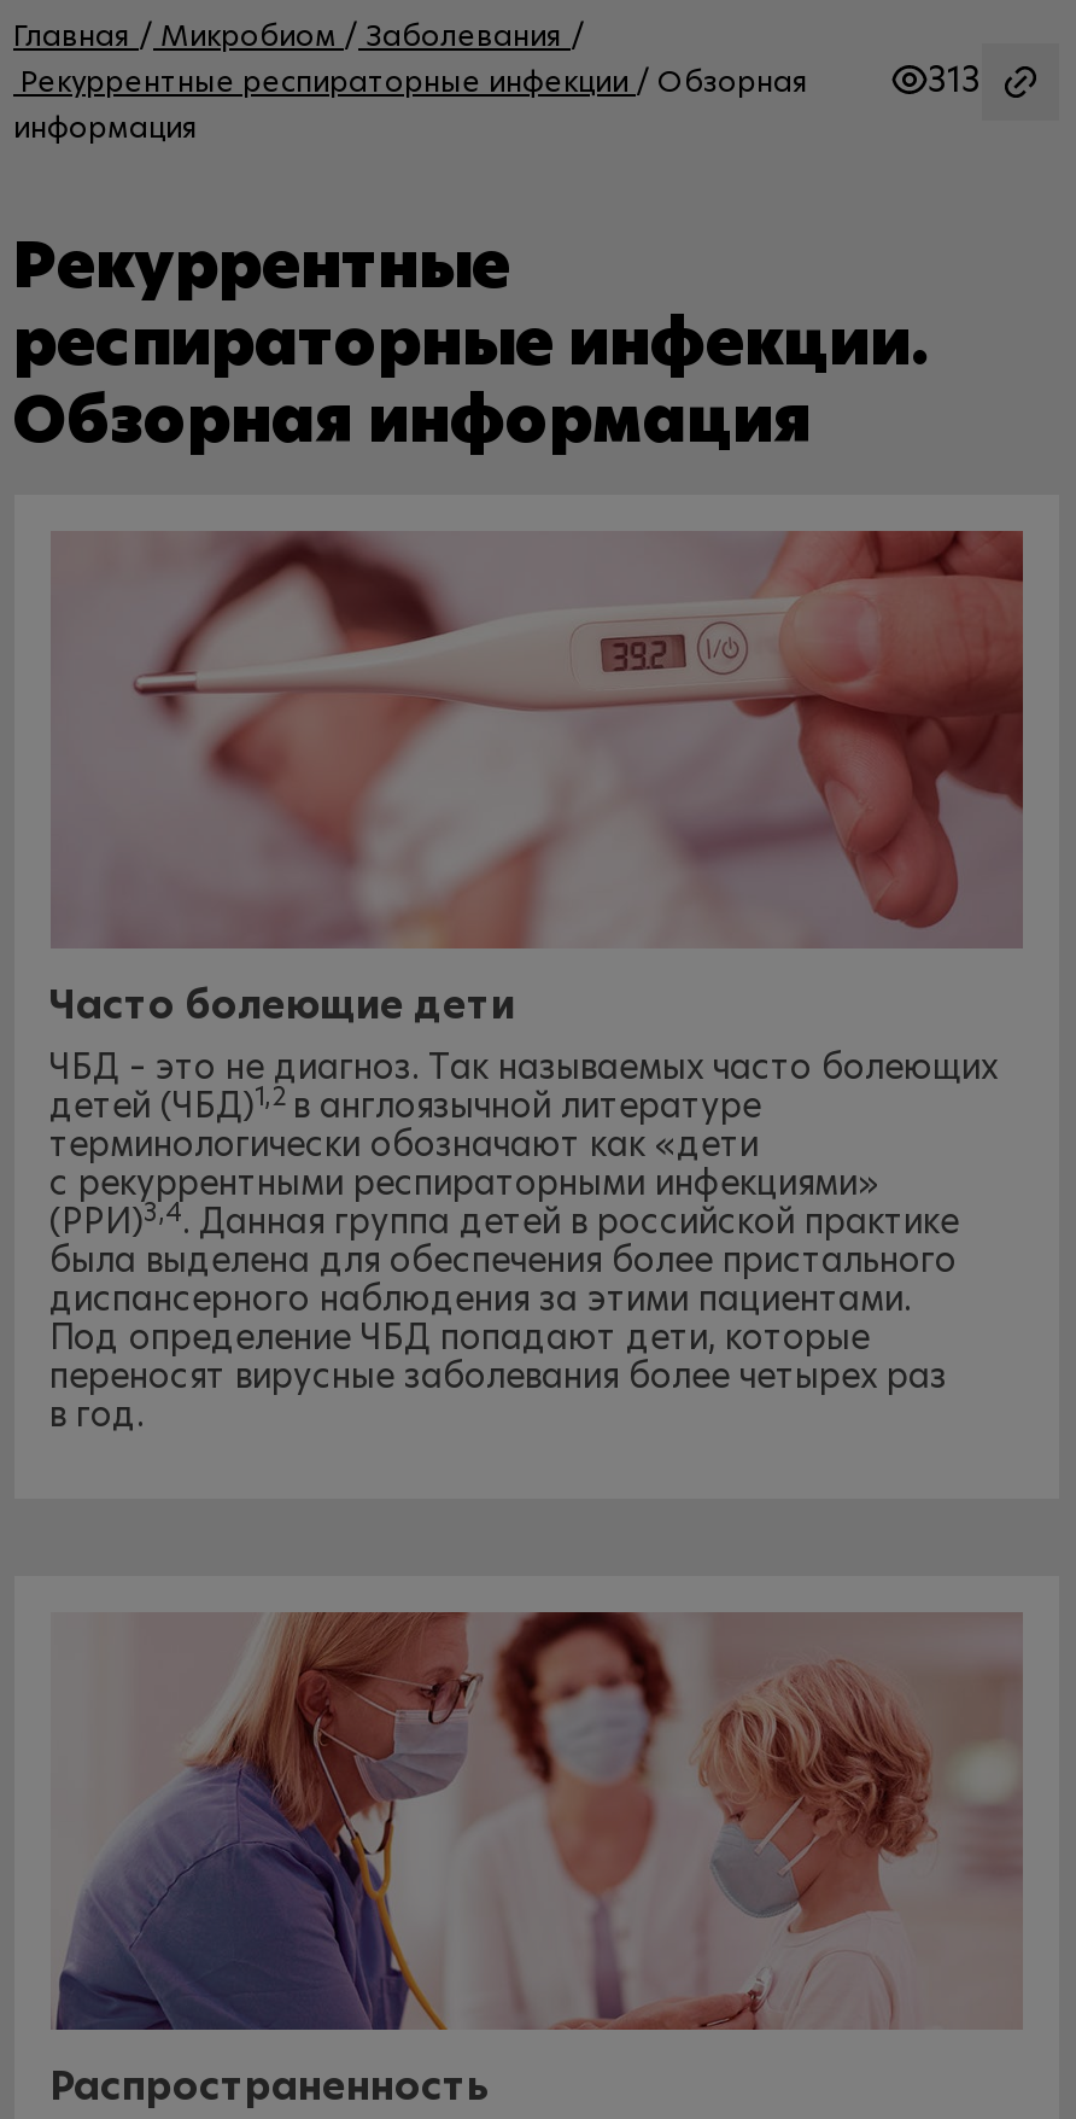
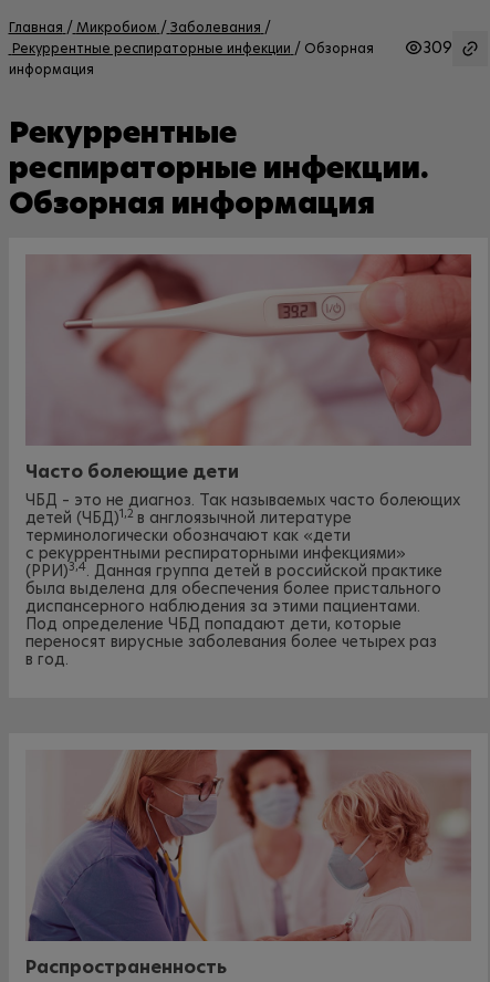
[928,56,981,104] 313 -> [422,36,452,59] 309

